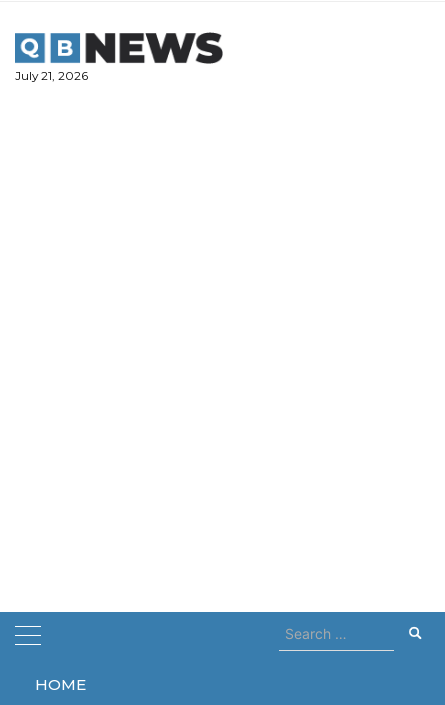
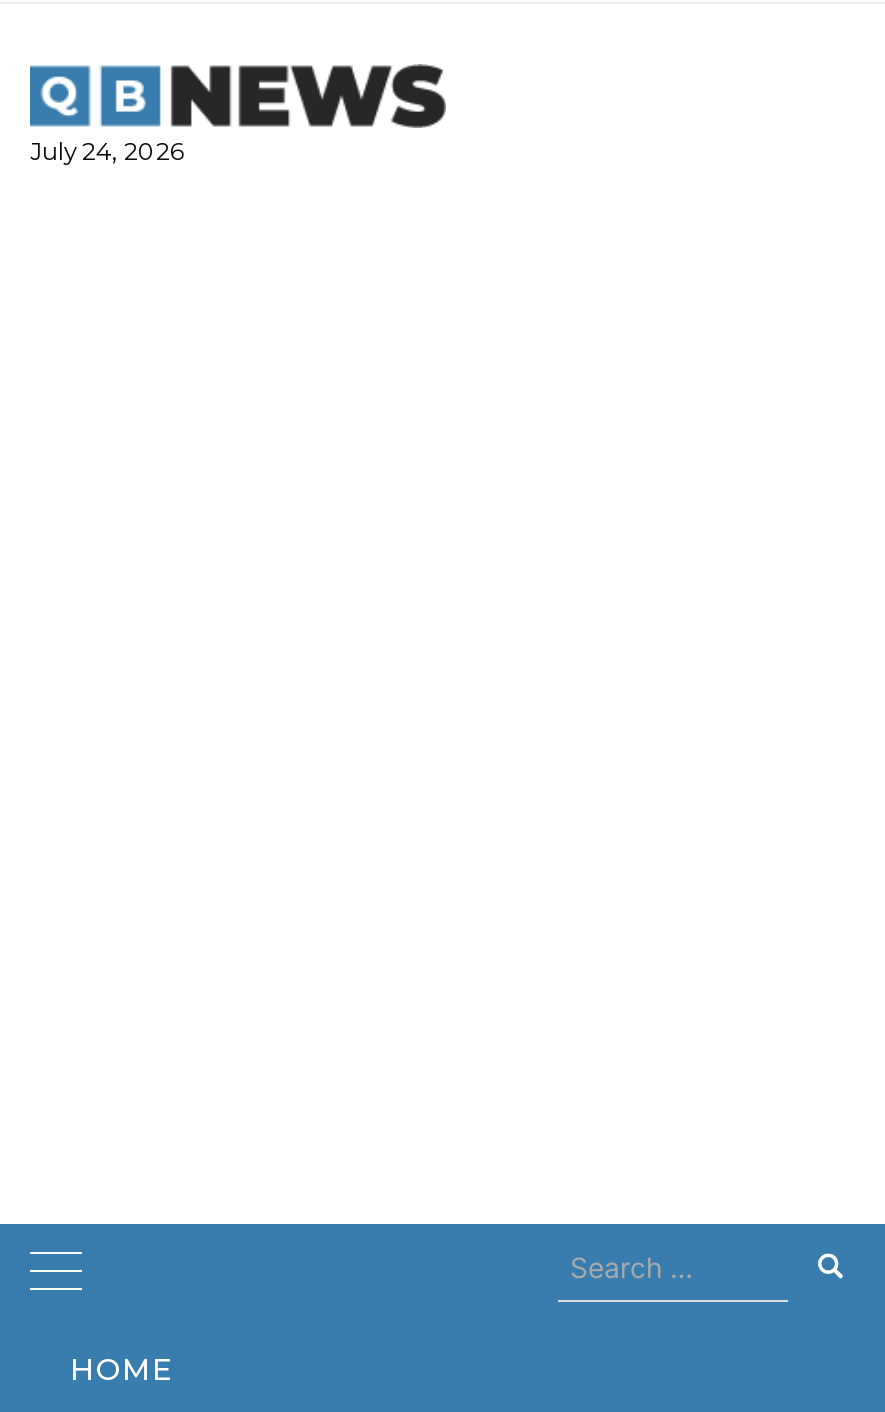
[15,68,88,83] July 21, 2026 -> [30,136,184,166] July 24, 2026

